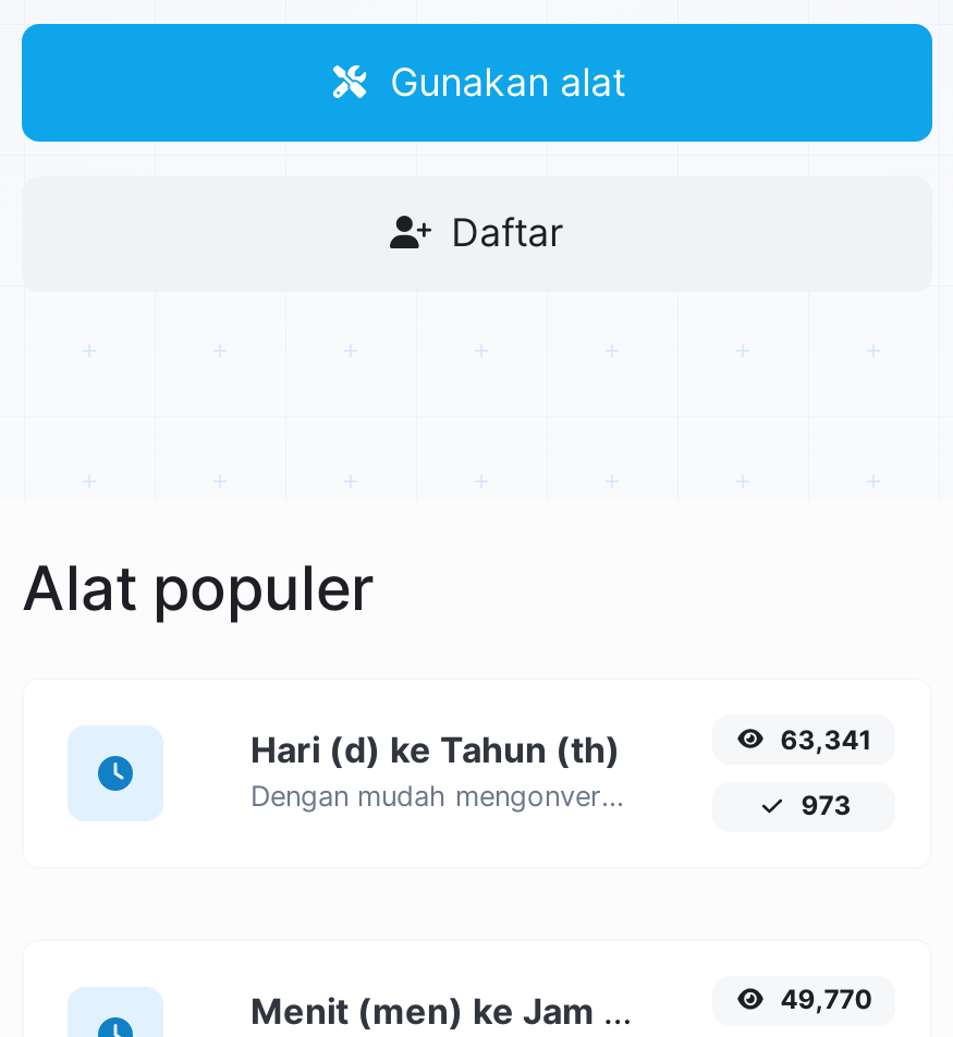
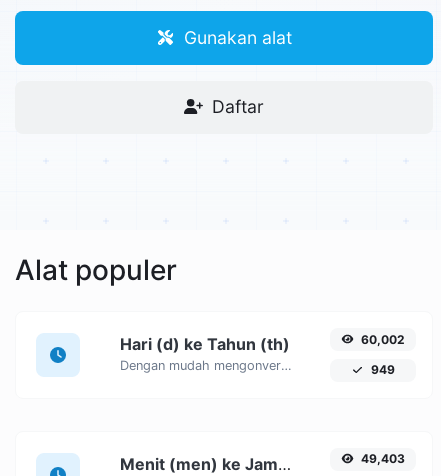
[774,722,872,755] 63,341 -> [358,332,405,347] 60,002
[794,790,851,822] 973 -> [368,362,395,377] 949
[774,983,872,1015] 49,770 -> [358,451,405,466] 49,403

